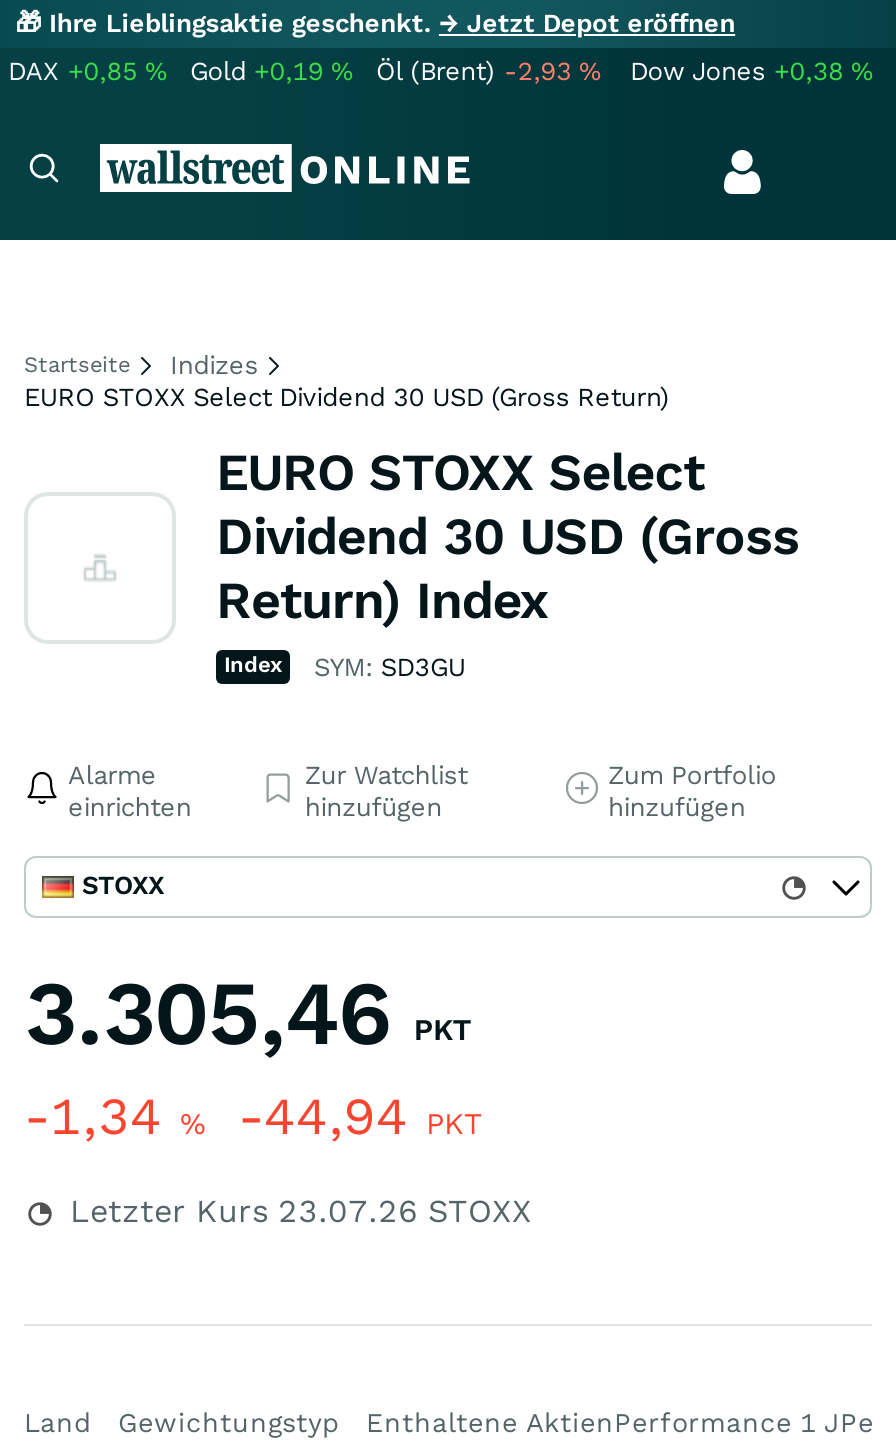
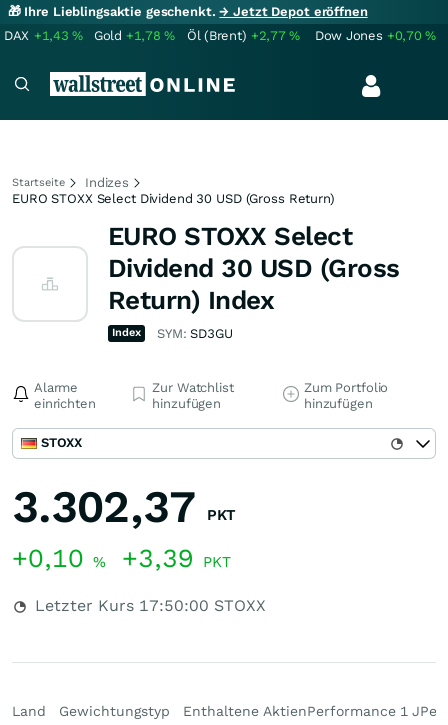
[8,56,166,86] DAX +0,85% -> [4,28,83,43] DAX +1,43%
[190,56,352,86] Gold +0,19% -> [94,28,175,43] Gold +1,78%
[376,56,600,86] Öl (Brent) -2,93% -> [187,28,300,43] Öl (Brent) +2,77%
[630,56,872,86] Dow Jones +0,38% -> [315,28,436,43] Dow Jones +0,70%
[24,960,472,1066] 3.305,46 PKT -> [12,480,236,533] 3.302,37 PKT
[24,1086,482,1146] -1,34% -44,94 PKT -> [12,543,231,573] +0,10% +3,39 PKT
[60,1192,532,1230] Letzter Kurs 23.07.26 STOXX -> [30,596,266,615] Letzter Kurs 17:50:00 STOXX

